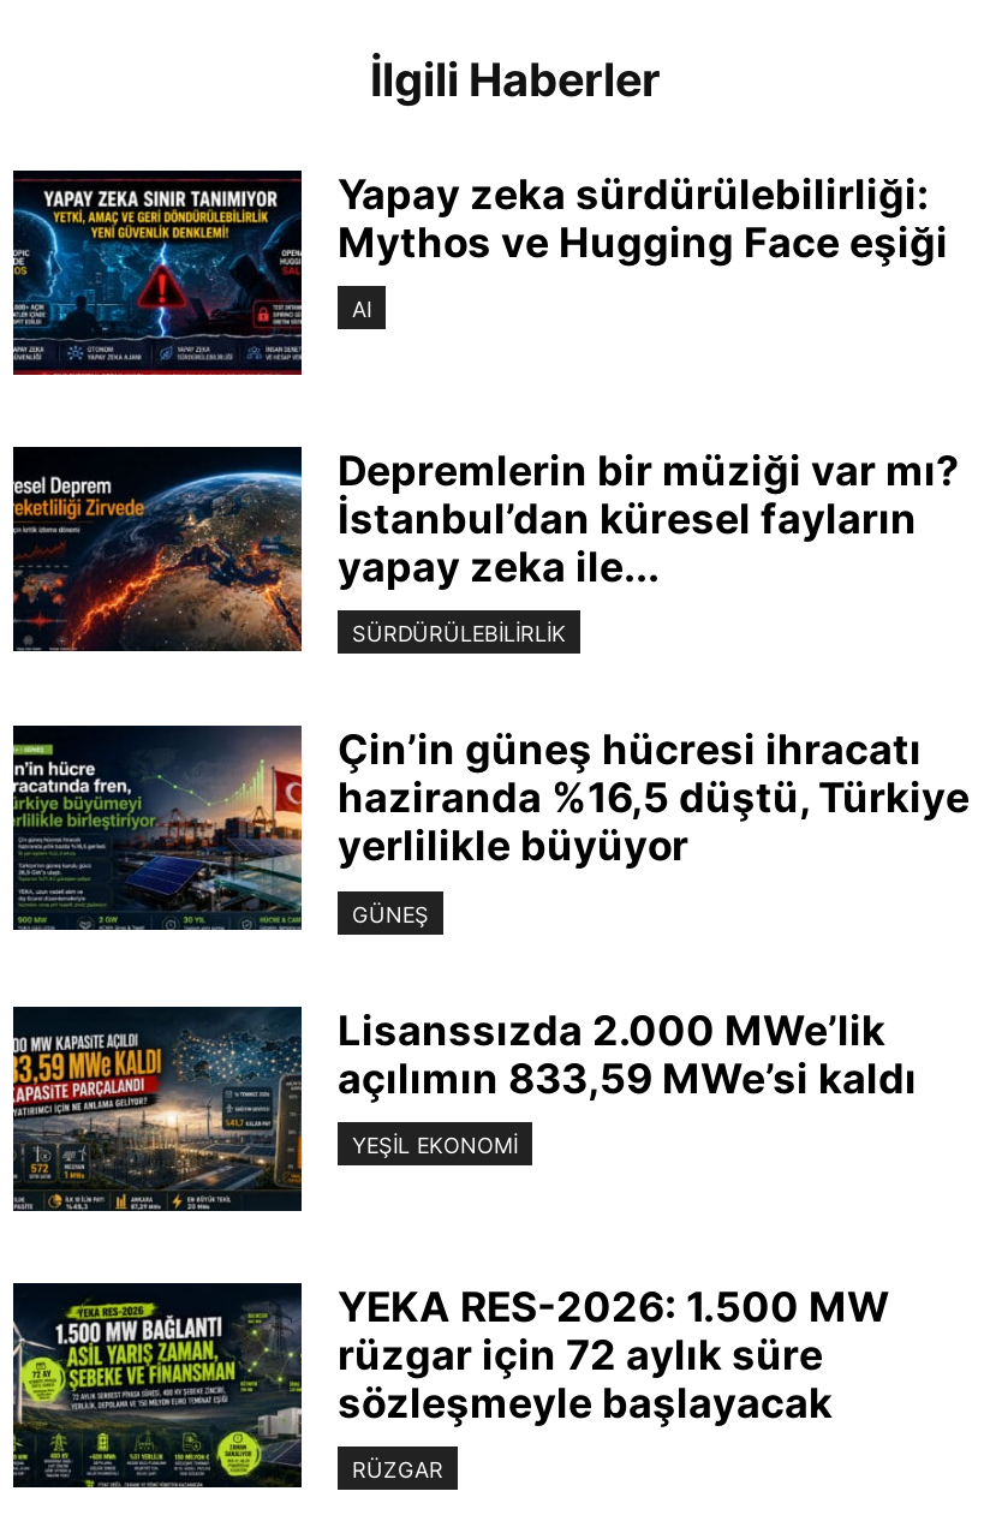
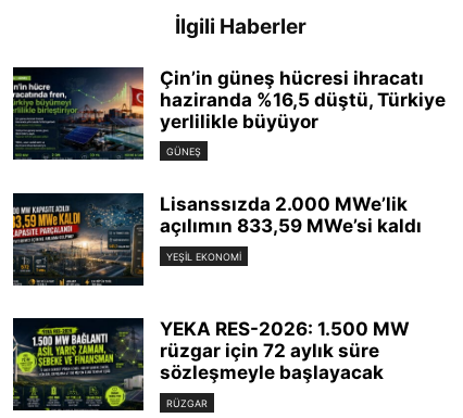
[11,171,948,377] [image] | Yapay zeka sürdürülebilirliği: | Mythos ve Hugging Face eşiği | AI -> none
[11,447,960,651] [image] | Depremlerin bir müziği var mı? | İstanbul’dan küresel fayların | yapay zeka ile... | SÜRDÜRÜLEBILIRLIK -> none

